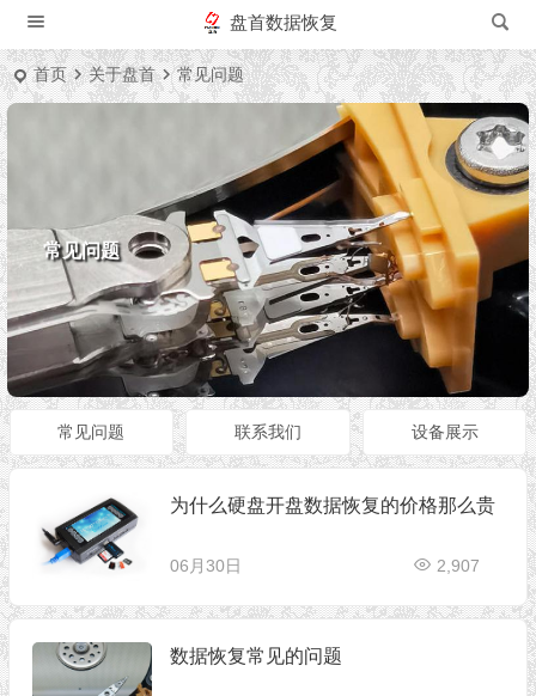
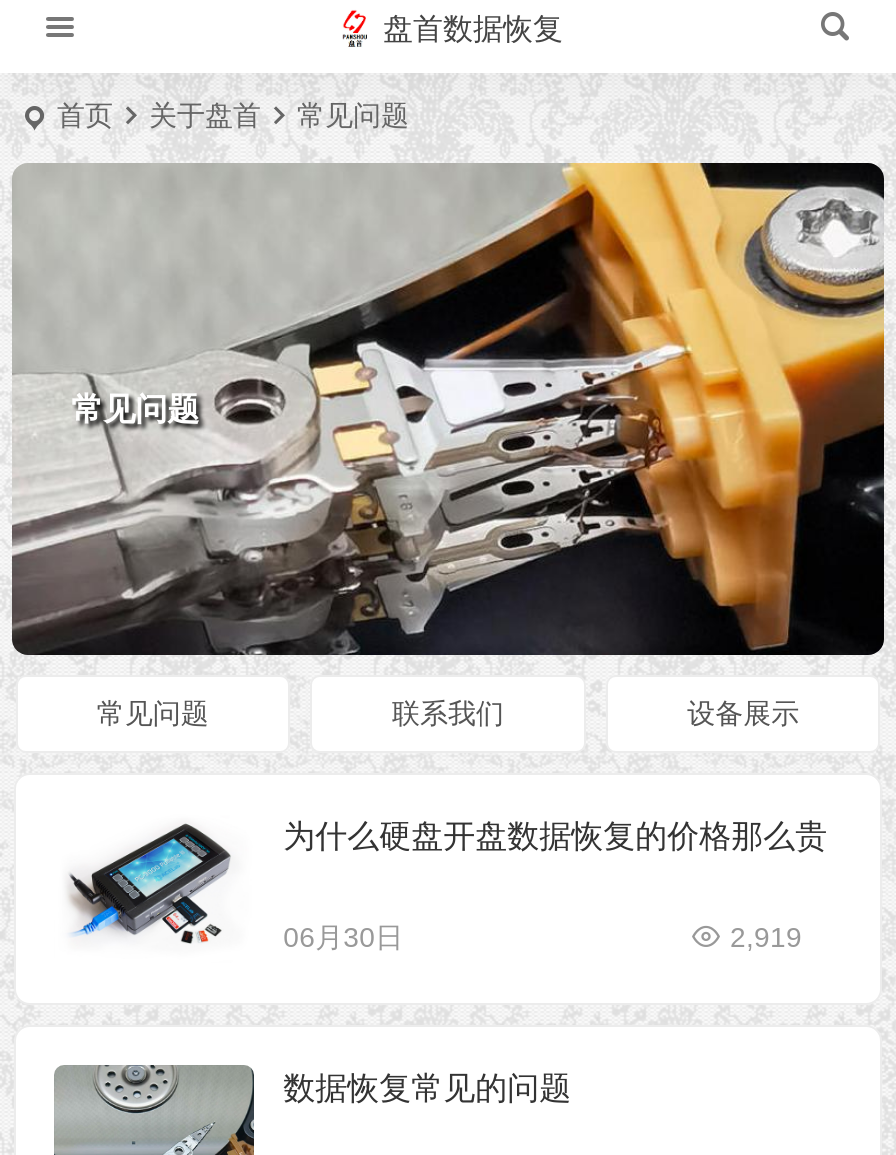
[437,556,480,575] 2,907 -> [730,920,802,952] 2,919

